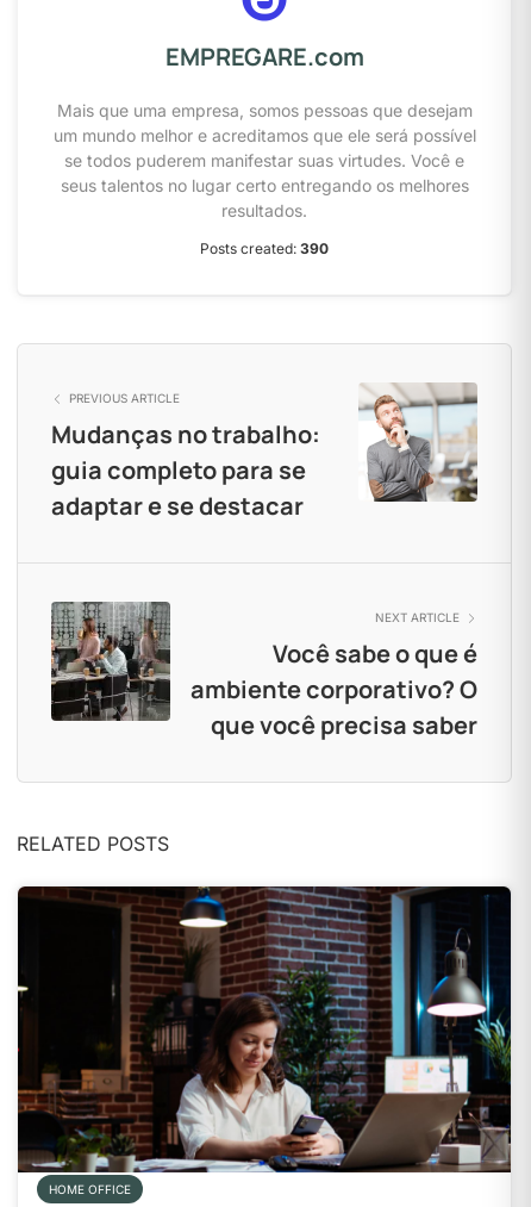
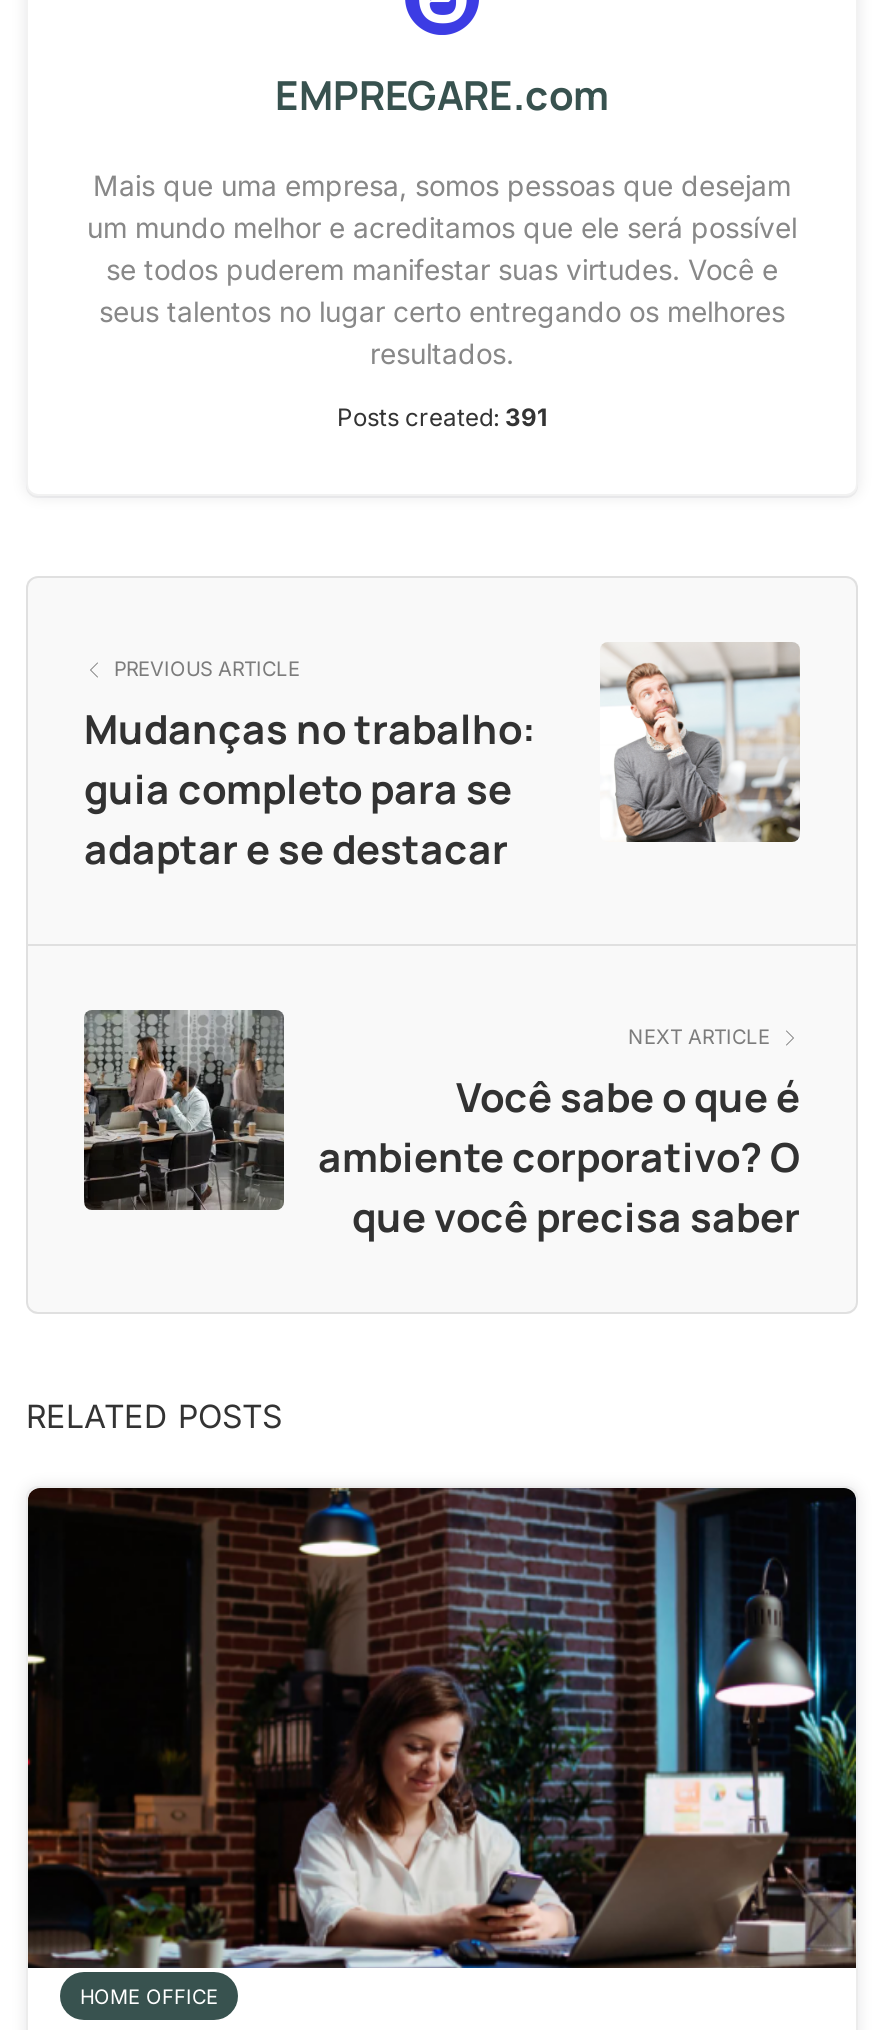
[200,239,329,257] Posts created: 390 -> [337,402,547,432] Posts created: 391

